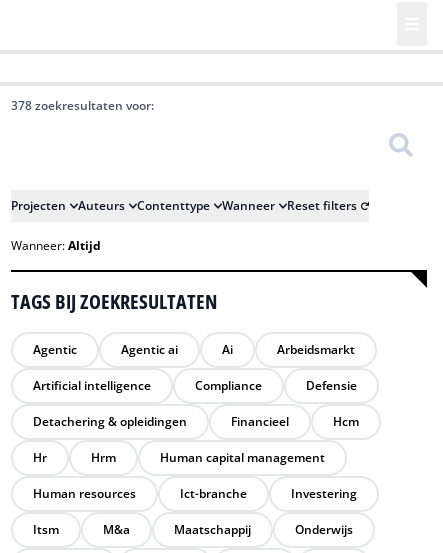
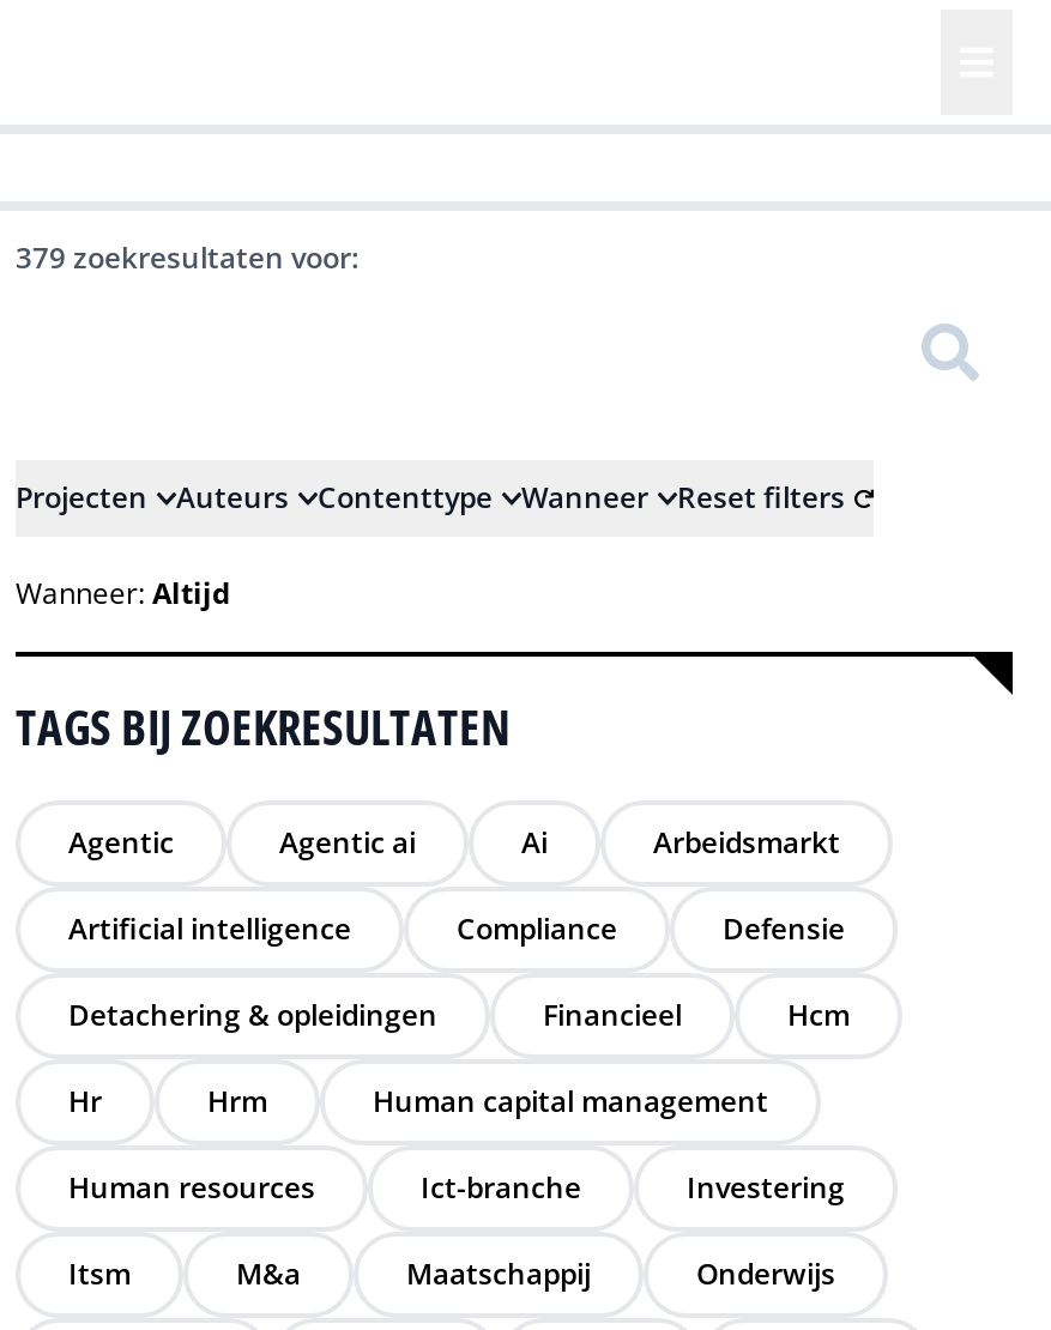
[11,97,154,114] 378 zoekresultaten voor: -> [16,237,358,278] 379 zoekresultaten voor:

